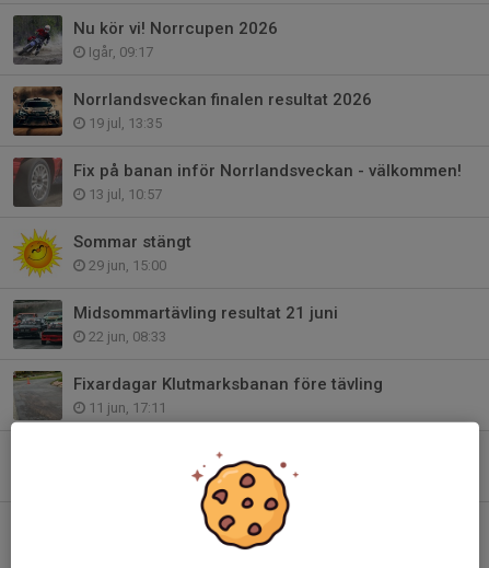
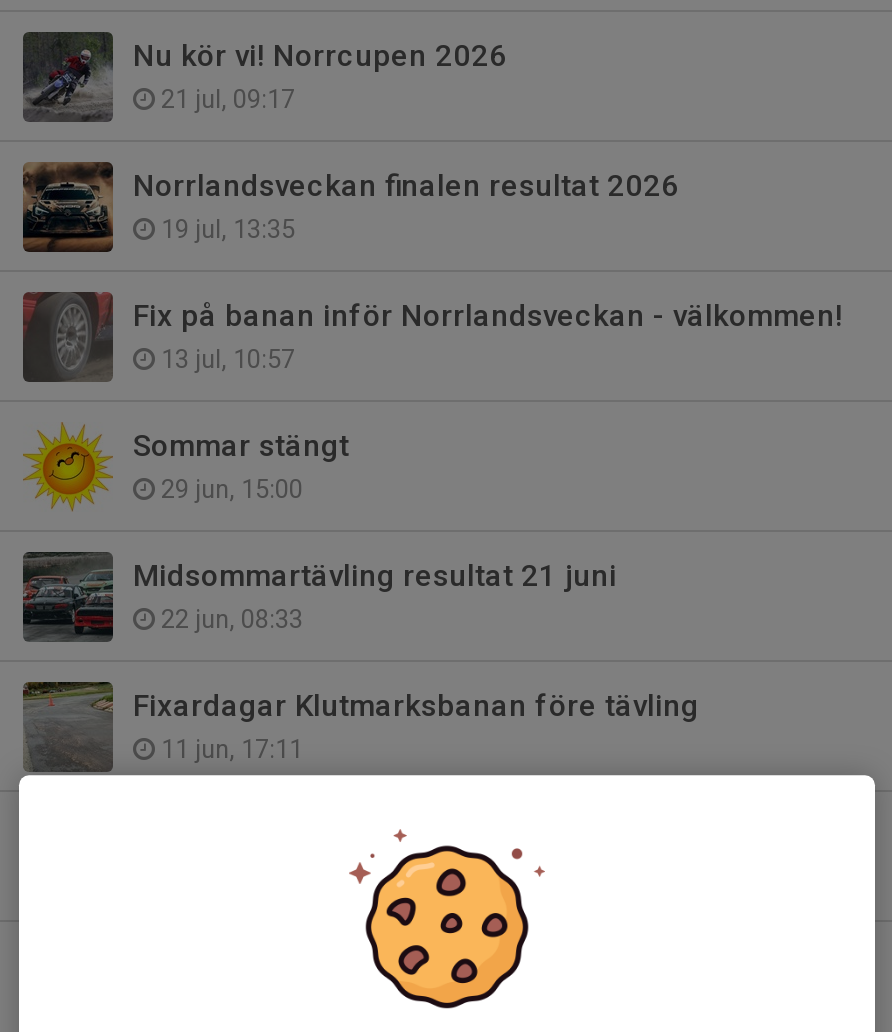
[85,43,153,60] Igår, 09:17 -> [155,83,295,113] 21 jul, 09:17

